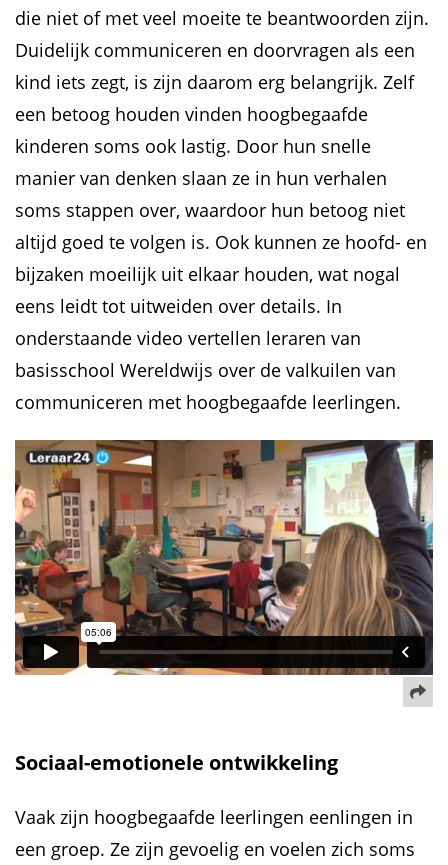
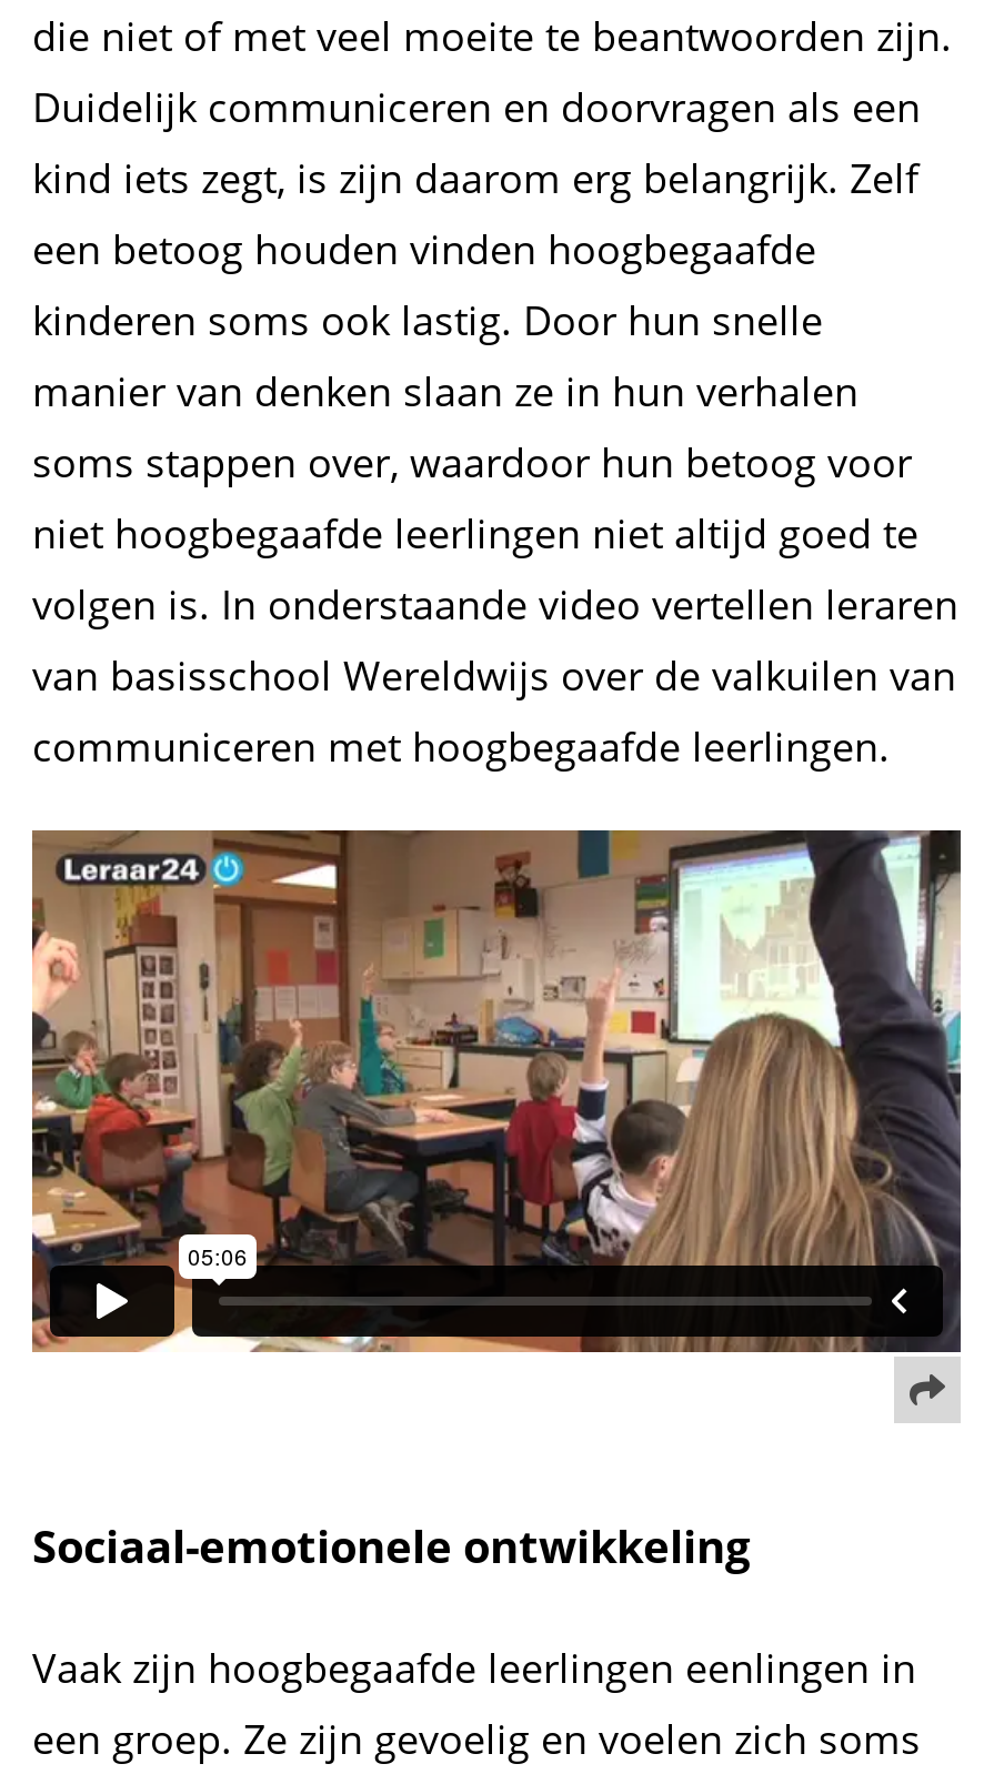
[15,198,427,382] soms stappen over, waardoor hun betoog niet | altijd goed te volgen is. Ook kunnen ze hoofd- en | bijzaken moeilijk uit elkaar houden, wat nogal | eens leidt tot uitweiden over details. In | onderstaande video vertellen leraren van | basisschool Wereldwijs over de valkuilen van -> [32,436,958,702] soms stappen over, waardoor hun betoog voor | niet hoogbegaafde leerlingen niet altijd goed te | volgen is. In onderstaande video vertellen leraren | van basisschool Wereldwijs over de valkuilen van

